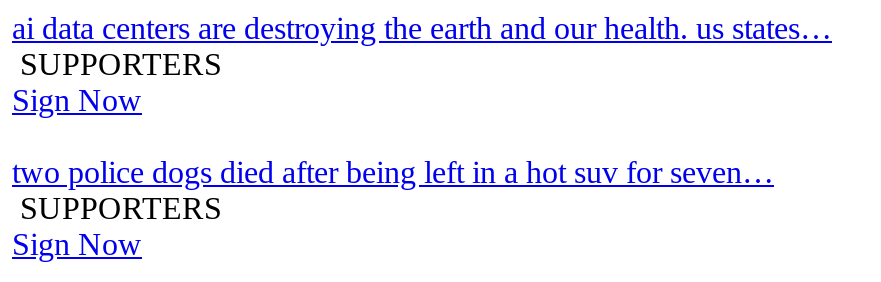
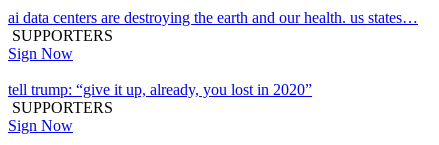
[12,155,774,189] two police dogs died after being left in a hot suv for seven… -> [8,81,312,98] tell trump: “give it up, already, you lost in 2020”

